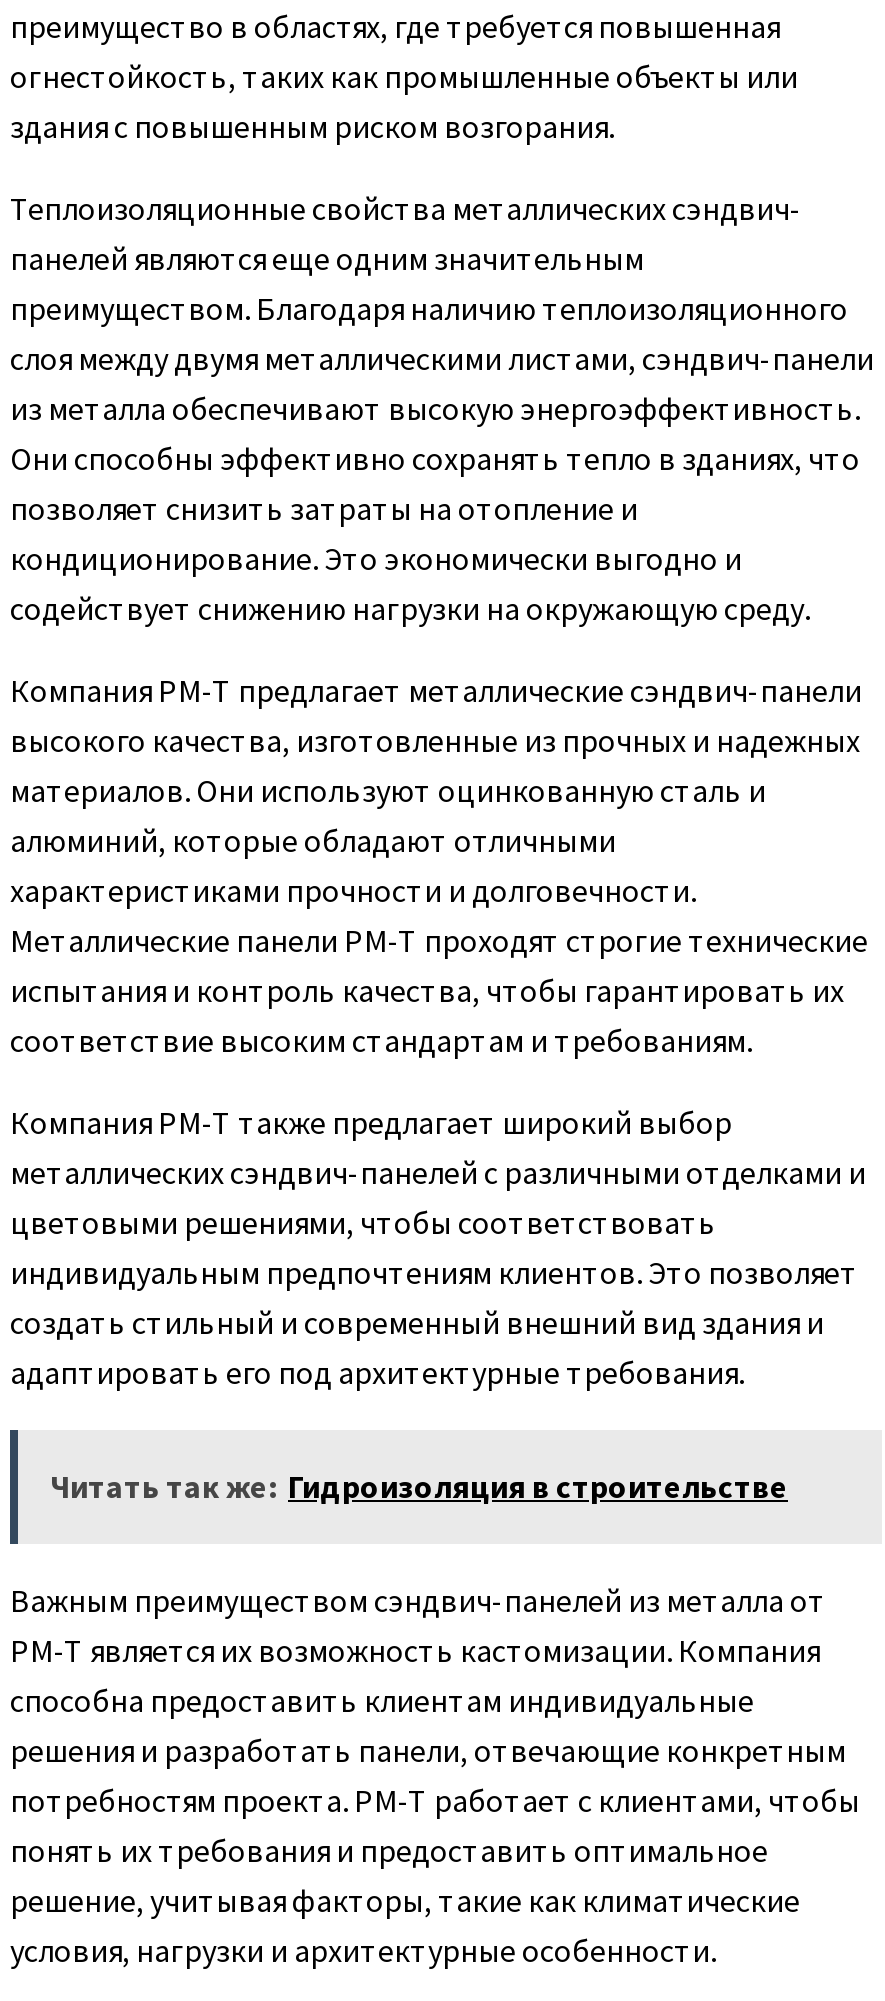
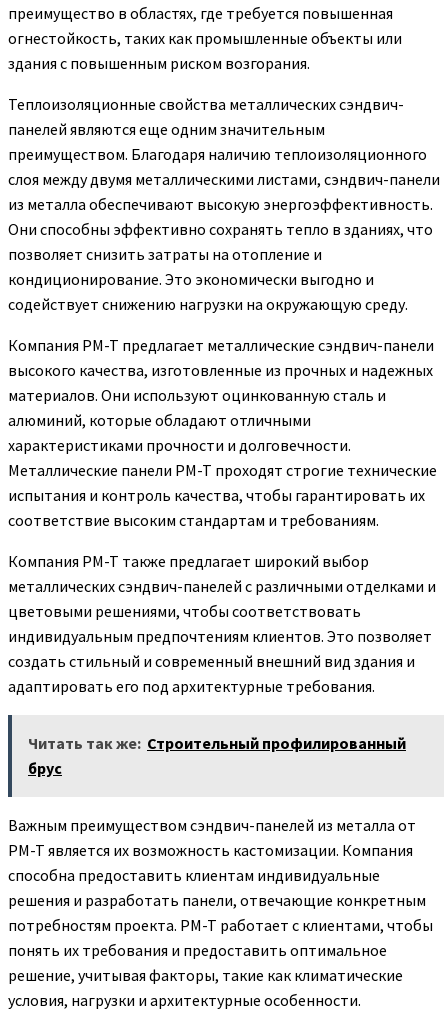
[50,1466,788,1506] Читать так же: Гидроизоляция в строительстве -> [28,733,406,778] Читать так же: Строительный профилированный | брус

